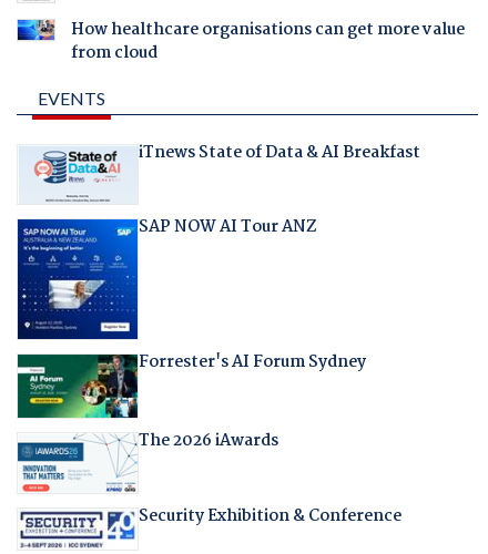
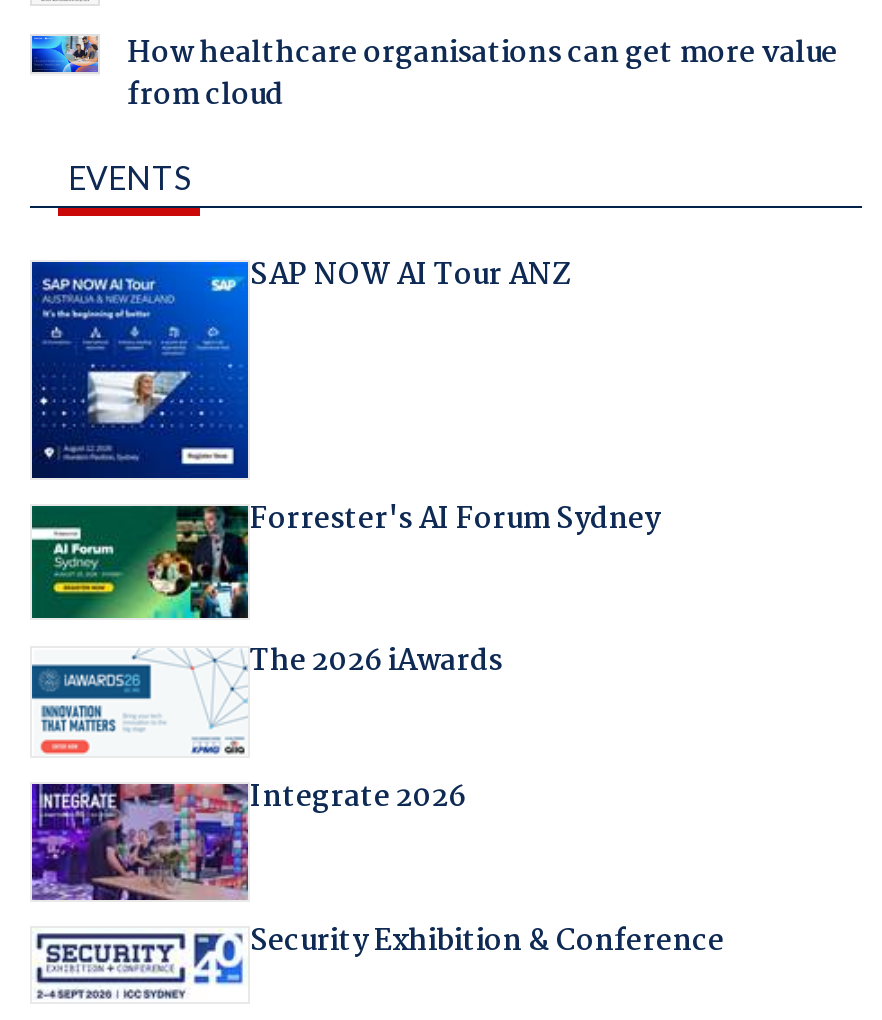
[19,139,420,203] [image] | iTnews State of Data & AI Breakfast -> none
moved [17,214,366,454] -> [30,251,660,685]: [image] | SAP NOW AI Tour ANZ | Forrester's AI Forum Sydney | The 2026 iAwards
moved [101,432,136,493] -> [182,646,246,756]: [image]
none -> [30,774,466,902] [image] | Integrate 2026

